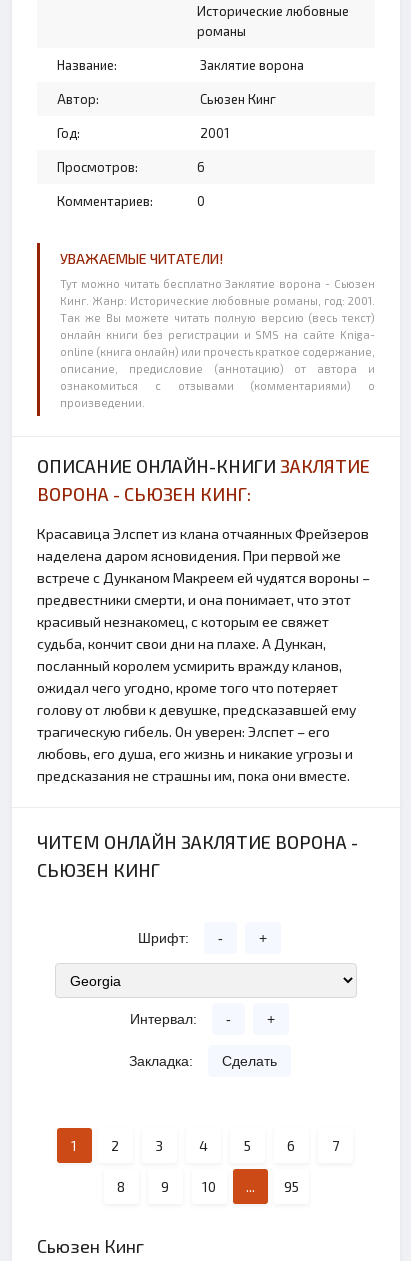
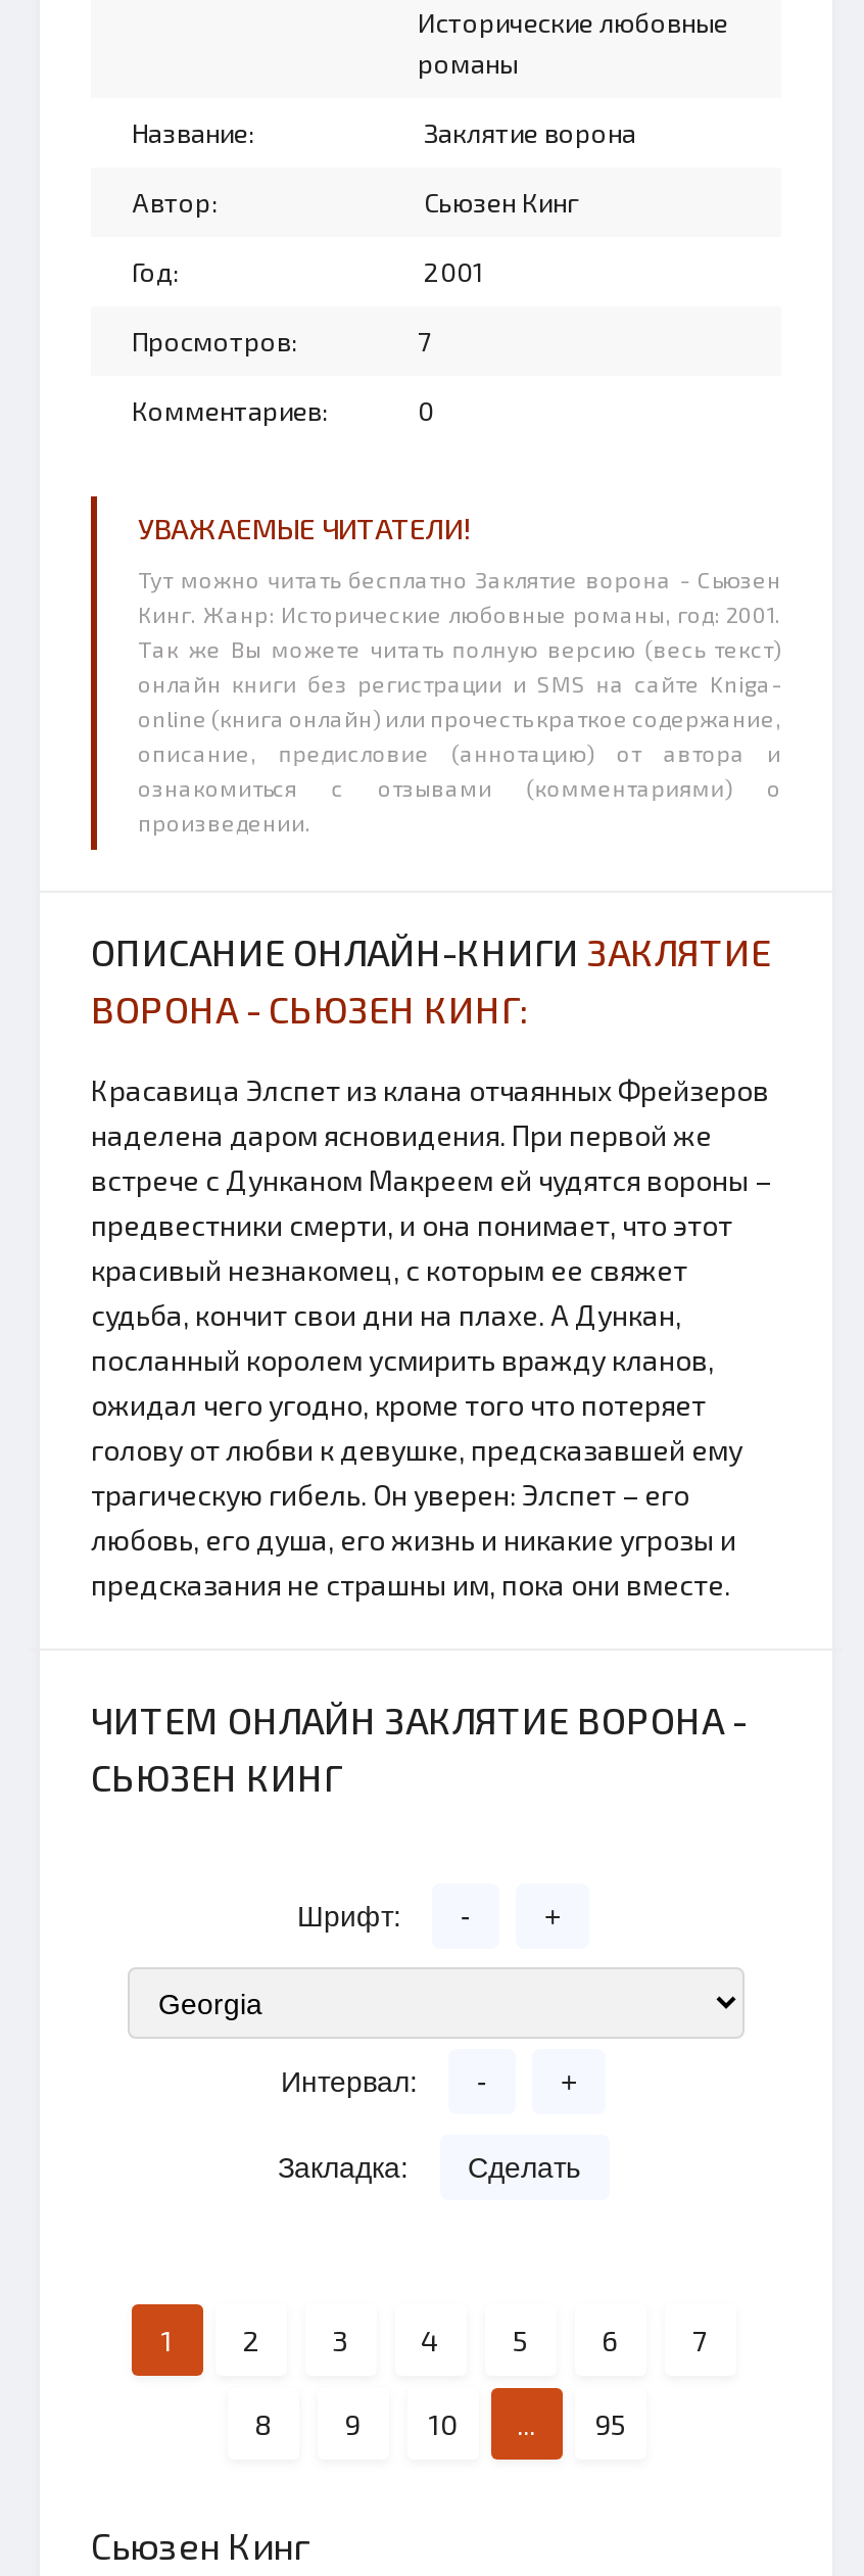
[197,159,205,175] 6 -> [418,325,432,357] 7

